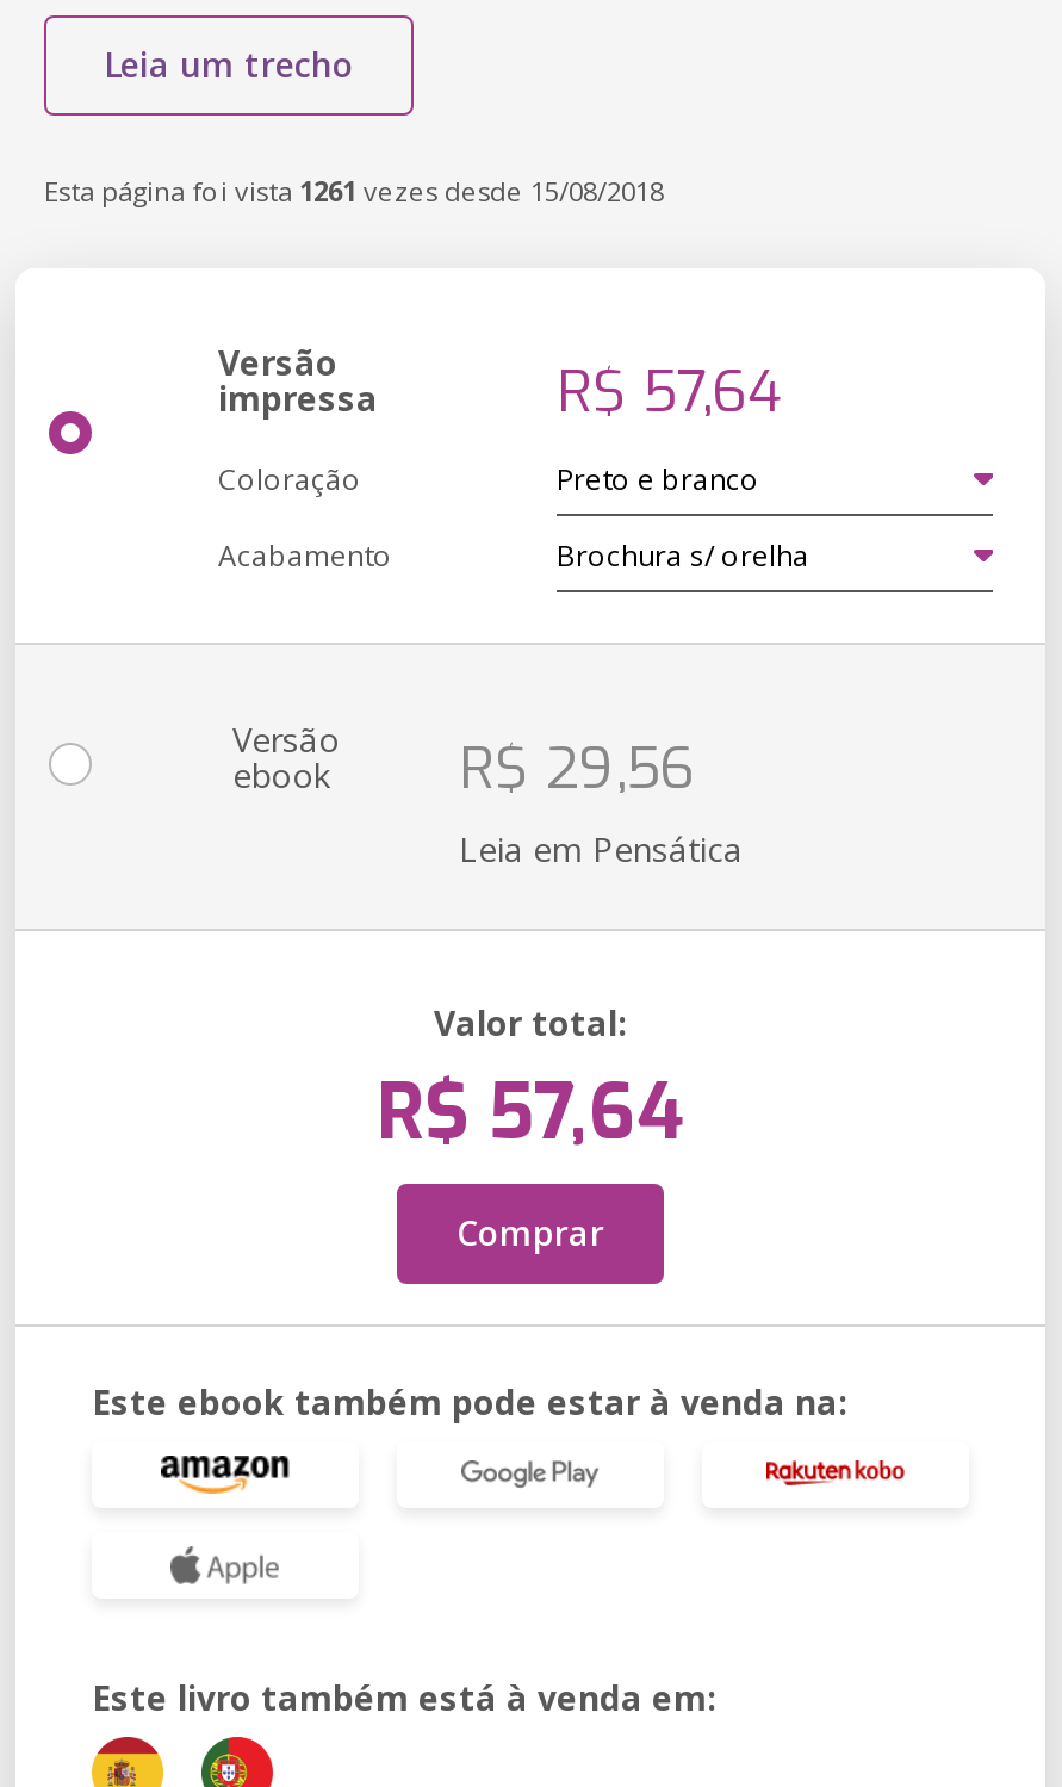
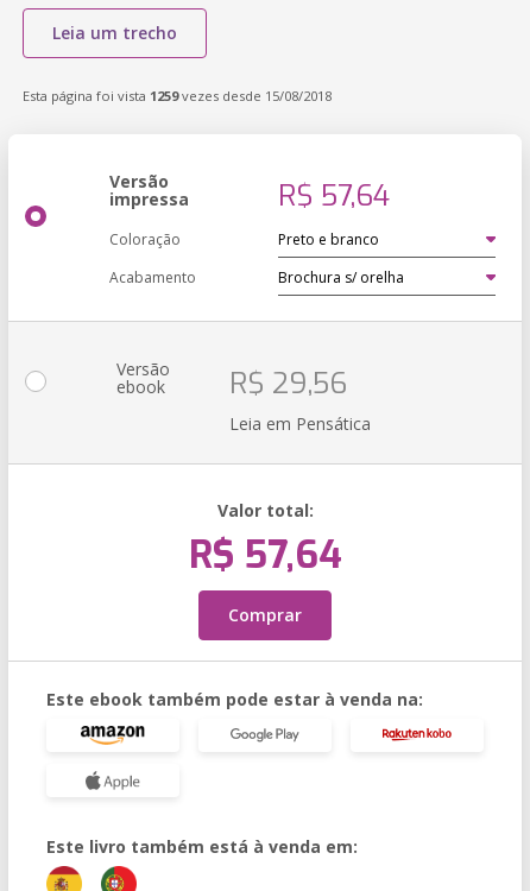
[44,173,664,209] Esta página foi vista 1261 vezes desde 15/08/2018 -> [23,87,332,105] Esta página foi vista 1259 vezes desde 15/08/2018

